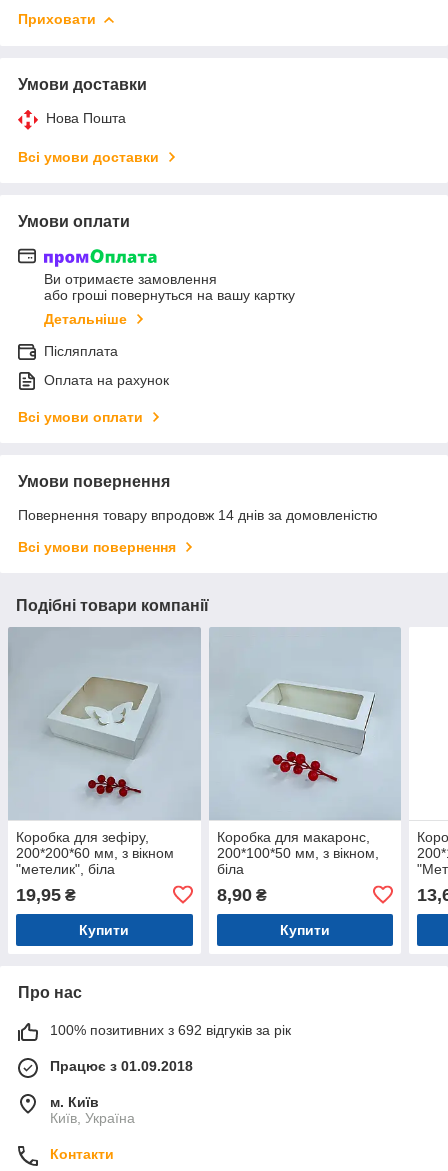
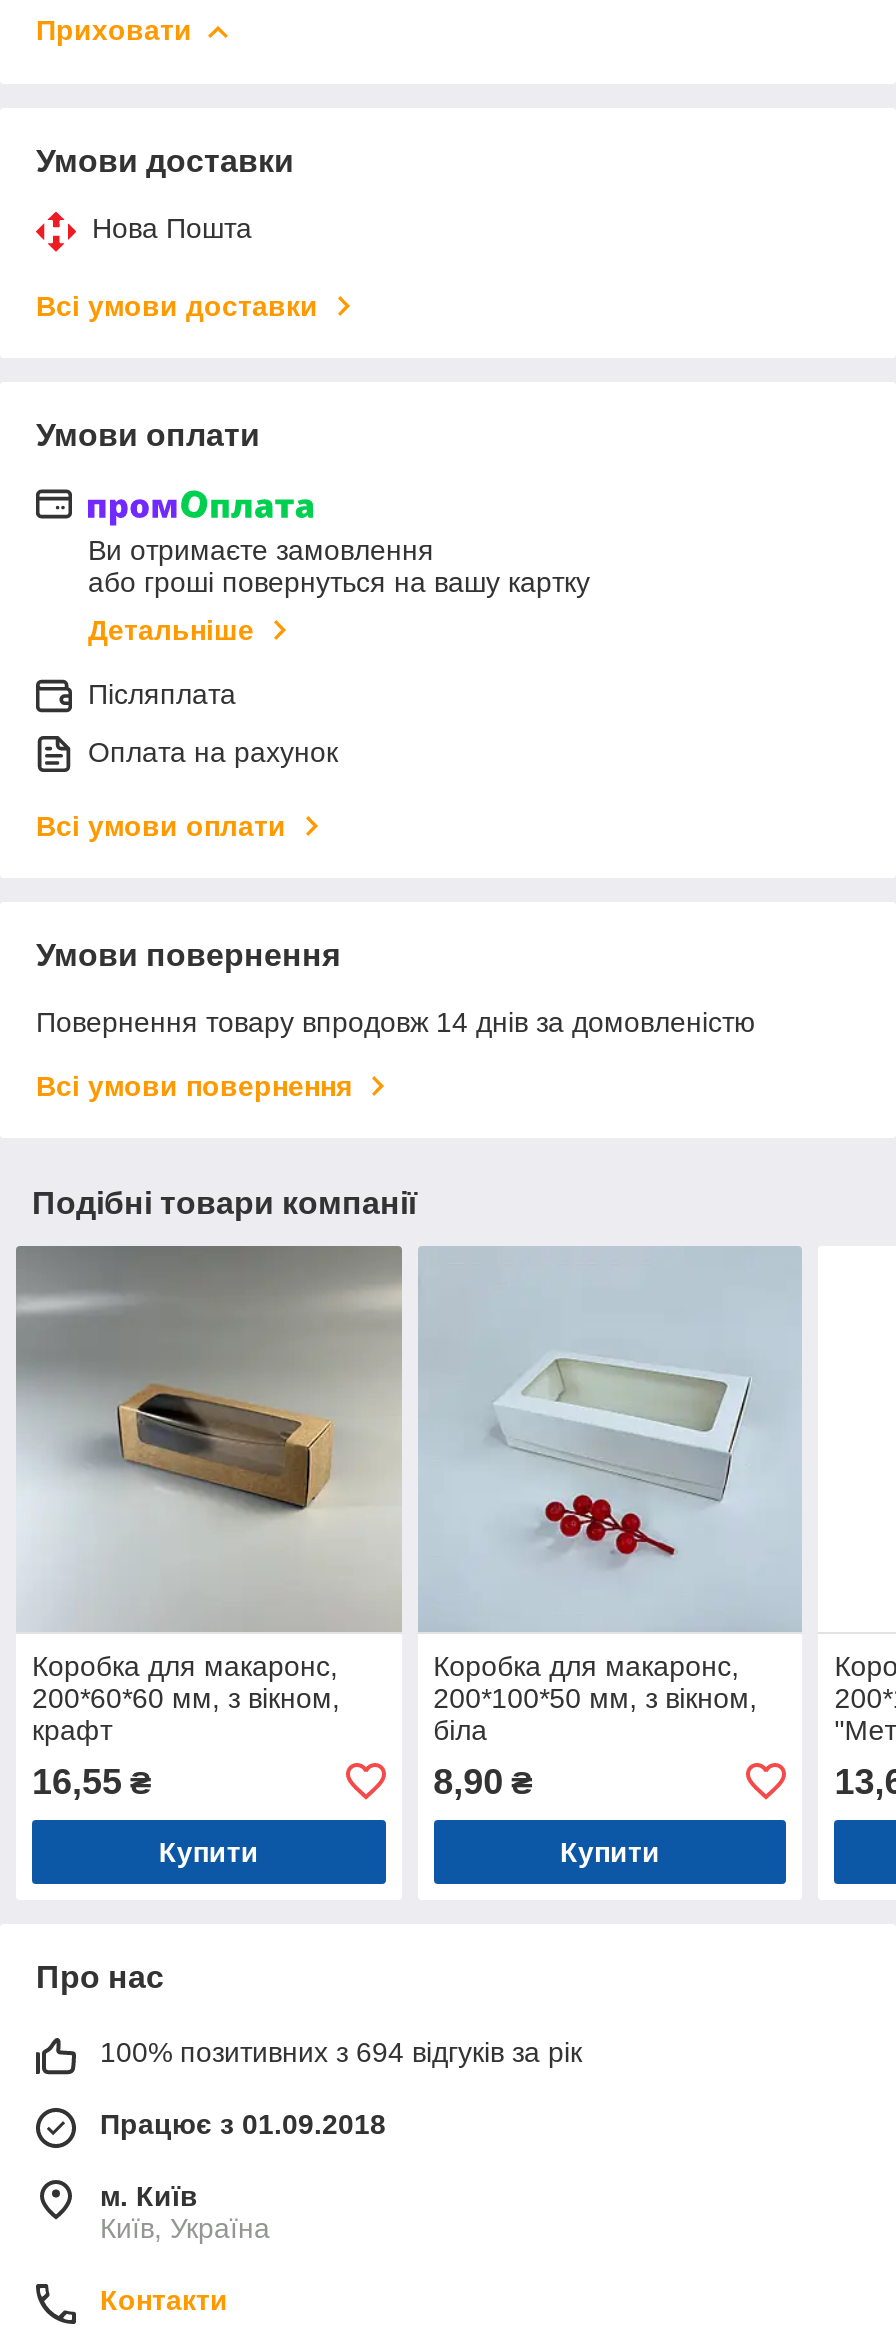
[9,628,200,905] [image] | Коробка для зефіру, | 200*200*60 мм, з вікном | "метелик", біла | 19,95 ₴ -> [18,1246,402,1802] [image] | Коробка для макаронс, | 200*60*60 мм, з вікном, | крафт | 16,55 ₴
[50,1022,291,1038] 100% позитивних з 692 відгуків за рік -> [100,2036,582,2068] 100% позитивних з 694 відгуків за рік

